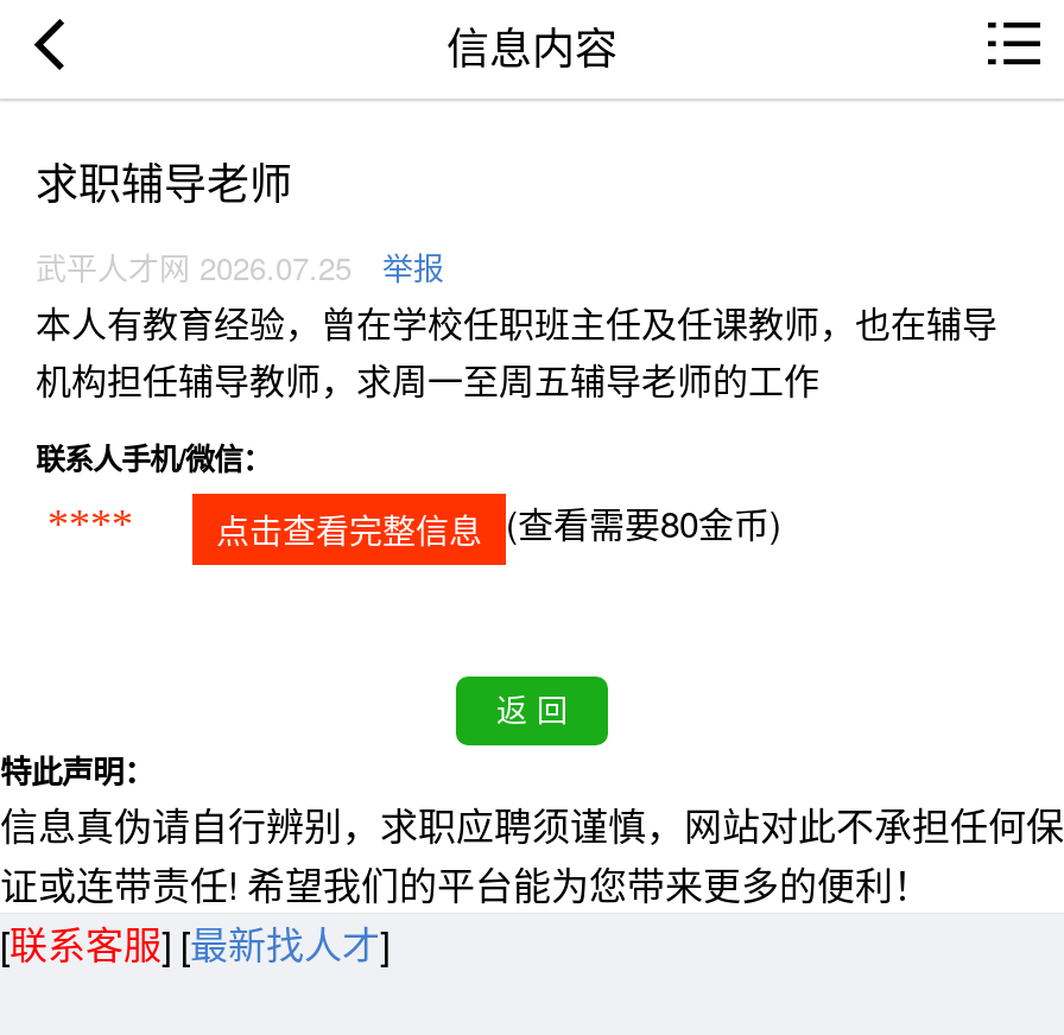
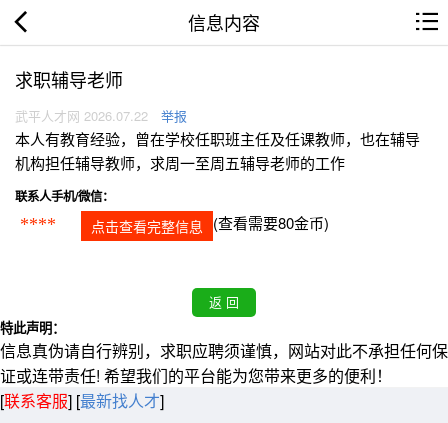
[36,245,444,290] 武平人才网 2026.07.25 举报 -> [15,106,187,125] 武平人才网 2026.07.22 举报

